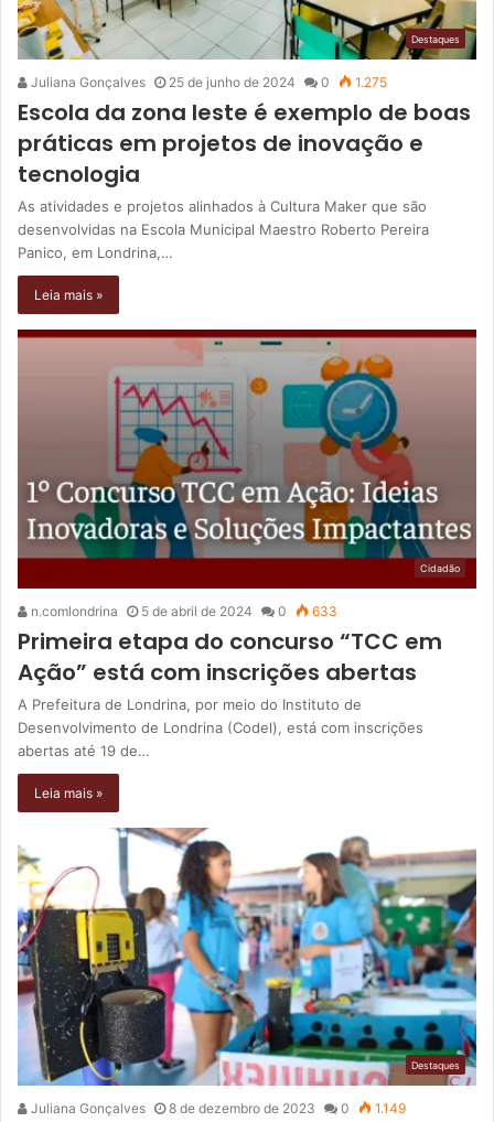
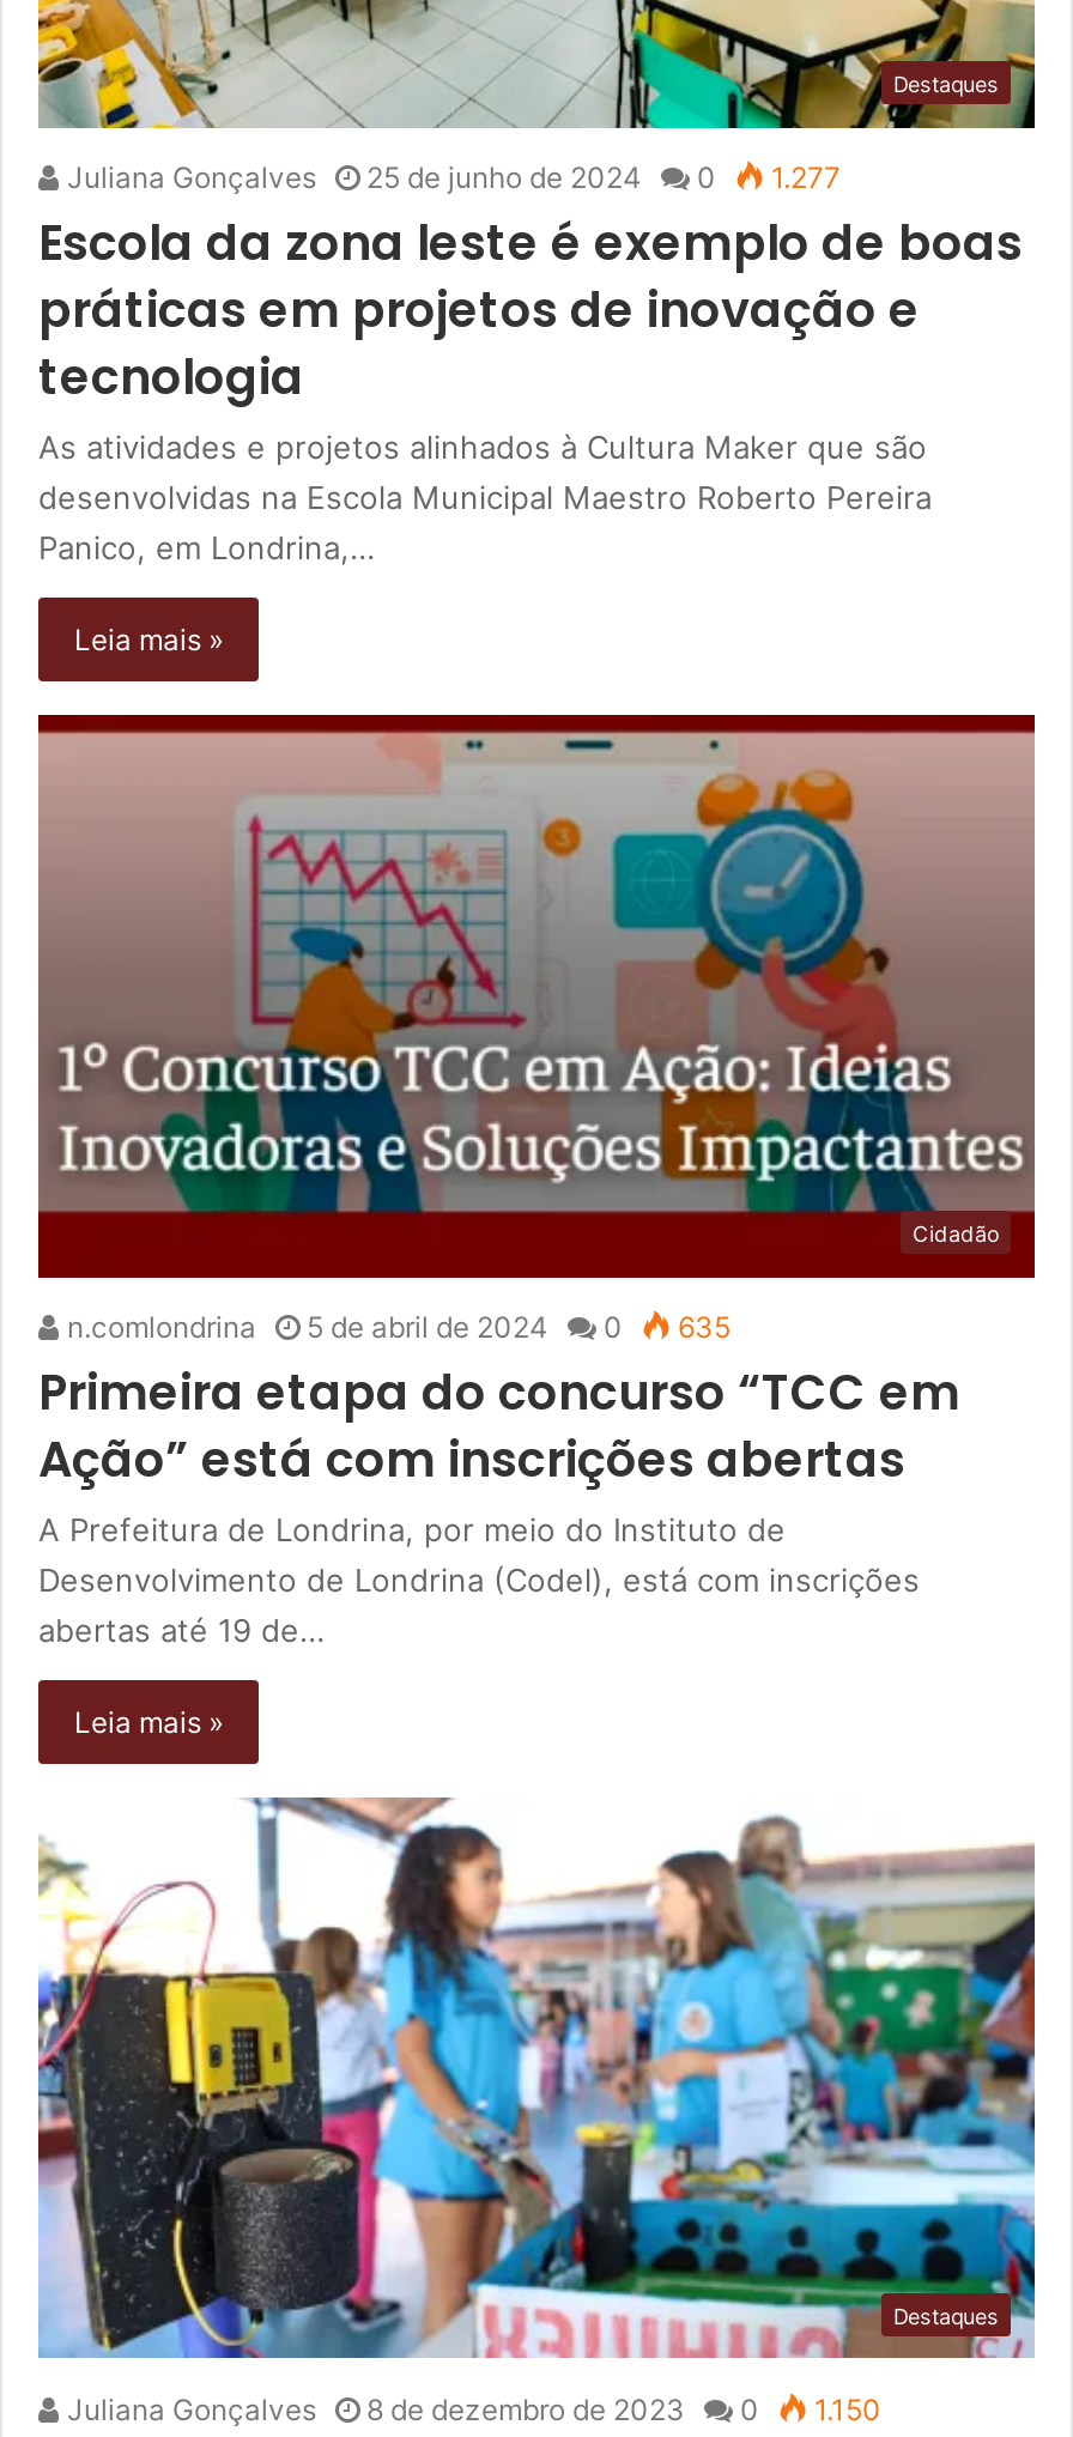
[28,74,387,90] Juliana Gonçalves 25 de junho de 2024 0 1.275 -> [60,160,841,196] Juliana Gonçalves 25 de junho de 2024 0 1.277
[28,602,337,619] n.comlondrina 5 de abril de 2024 0 633 -> [60,1309,731,1345] n.comlondrina 5 de abril de 2024 0 635
[28,1100,406,1117] Juliana Gonçalves 8 de dezembro de 2023 0 1.149 -> [60,2391,881,2427] Juliana Gonçalves 8 de dezembro de 2023 0 1.150

